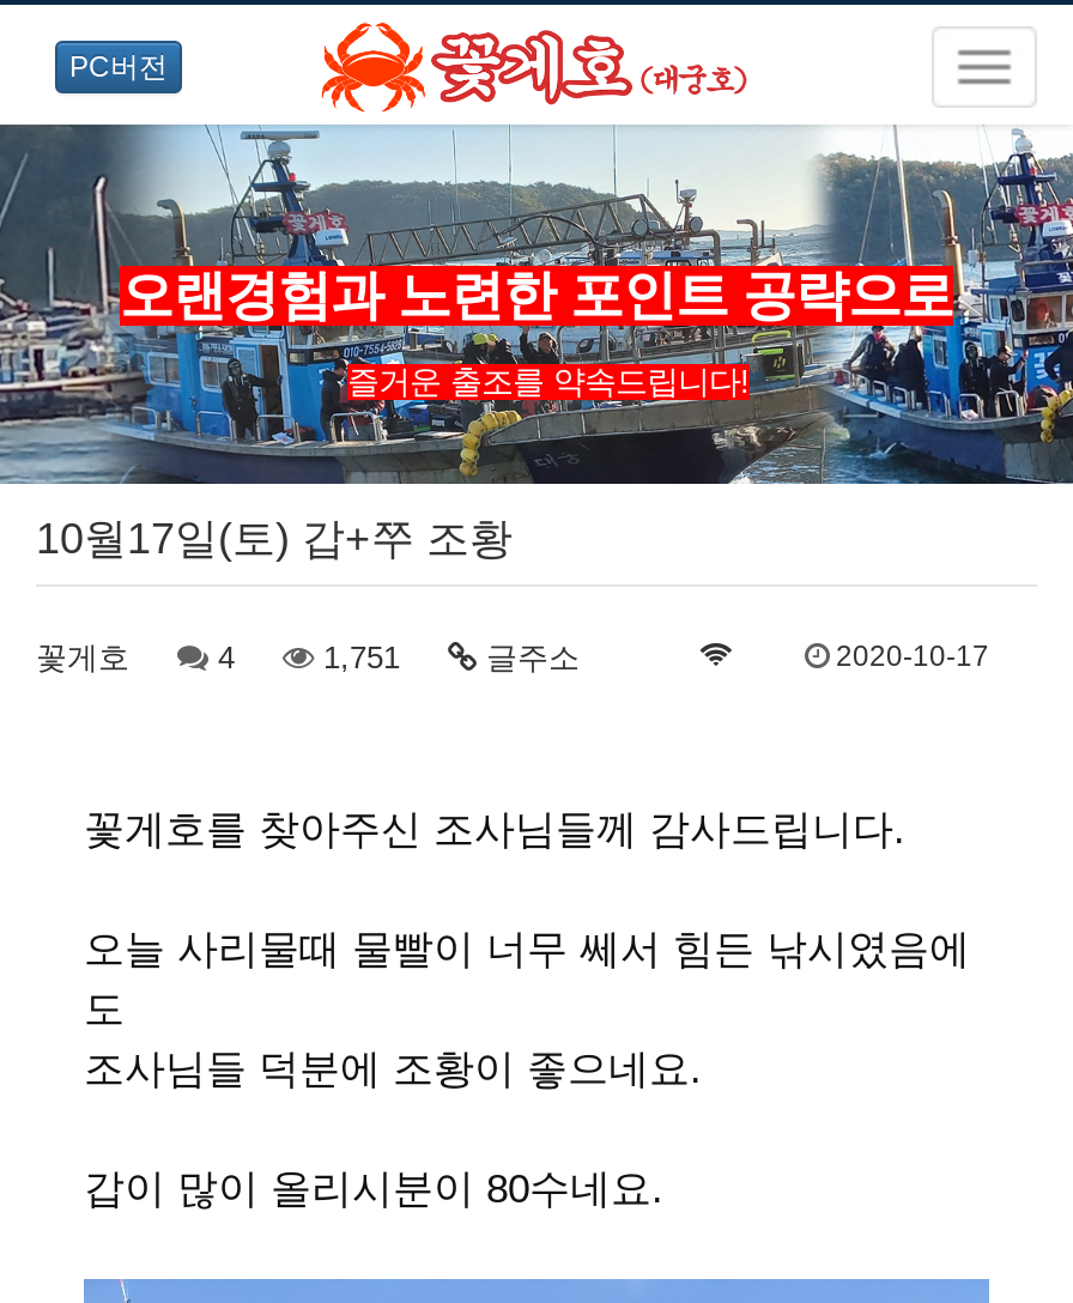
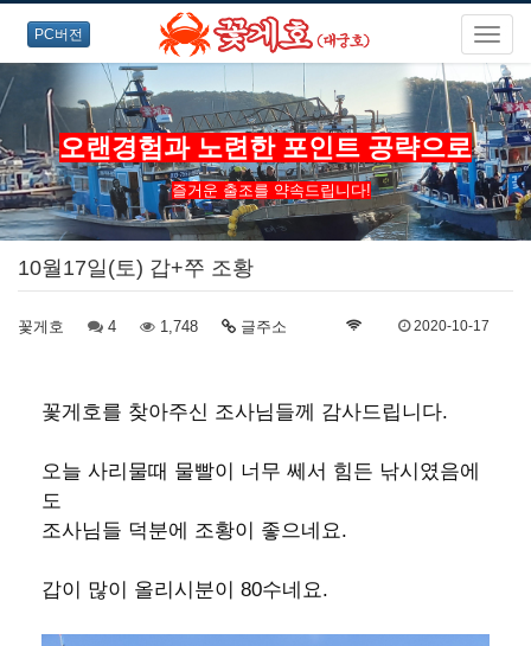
[314,640,400,675] 1,751 -> [155,318,198,335] 1,748

